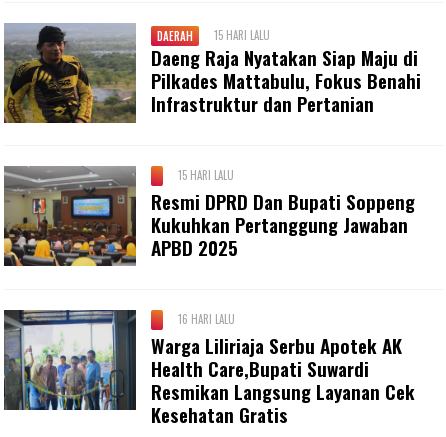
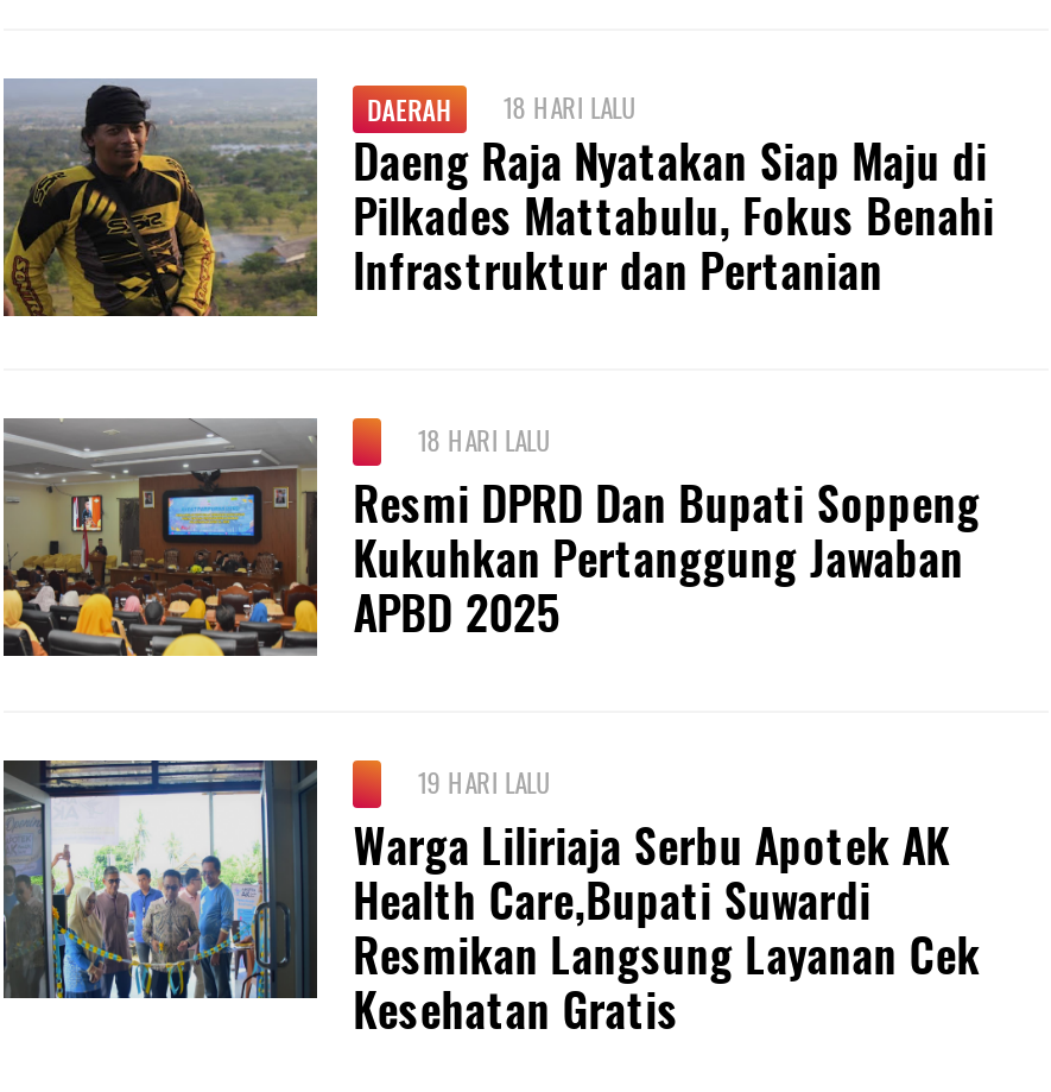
[157,27,270,44] DAERAH 15 HARI LALU -> [367,87,638,127] DAERAH 18 HARI LALU
[178,167,234,183] 15 HARI LALU -> [417,420,553,458] 18 HARI LALU
[178,311,235,327] 16 HARI LALU -> [417,762,553,800] 19 HARI LALU

